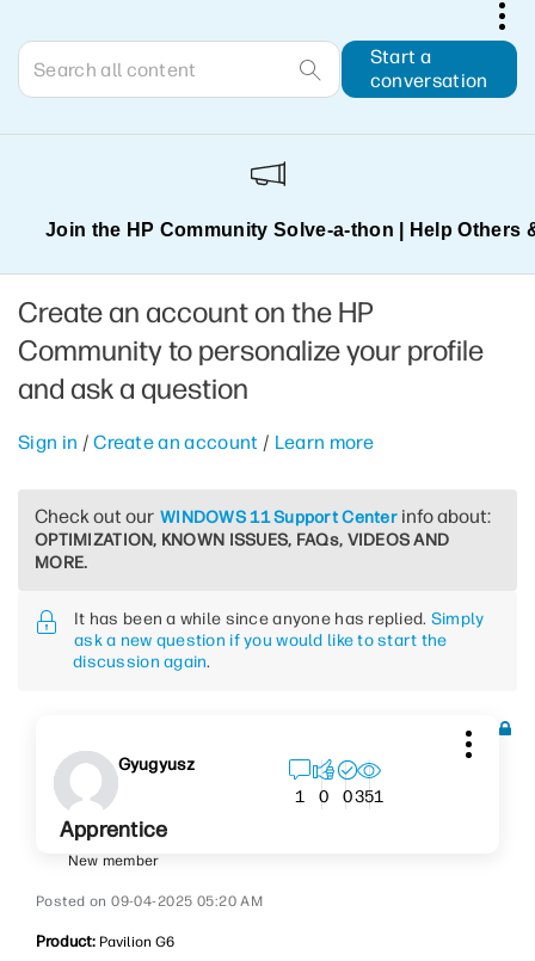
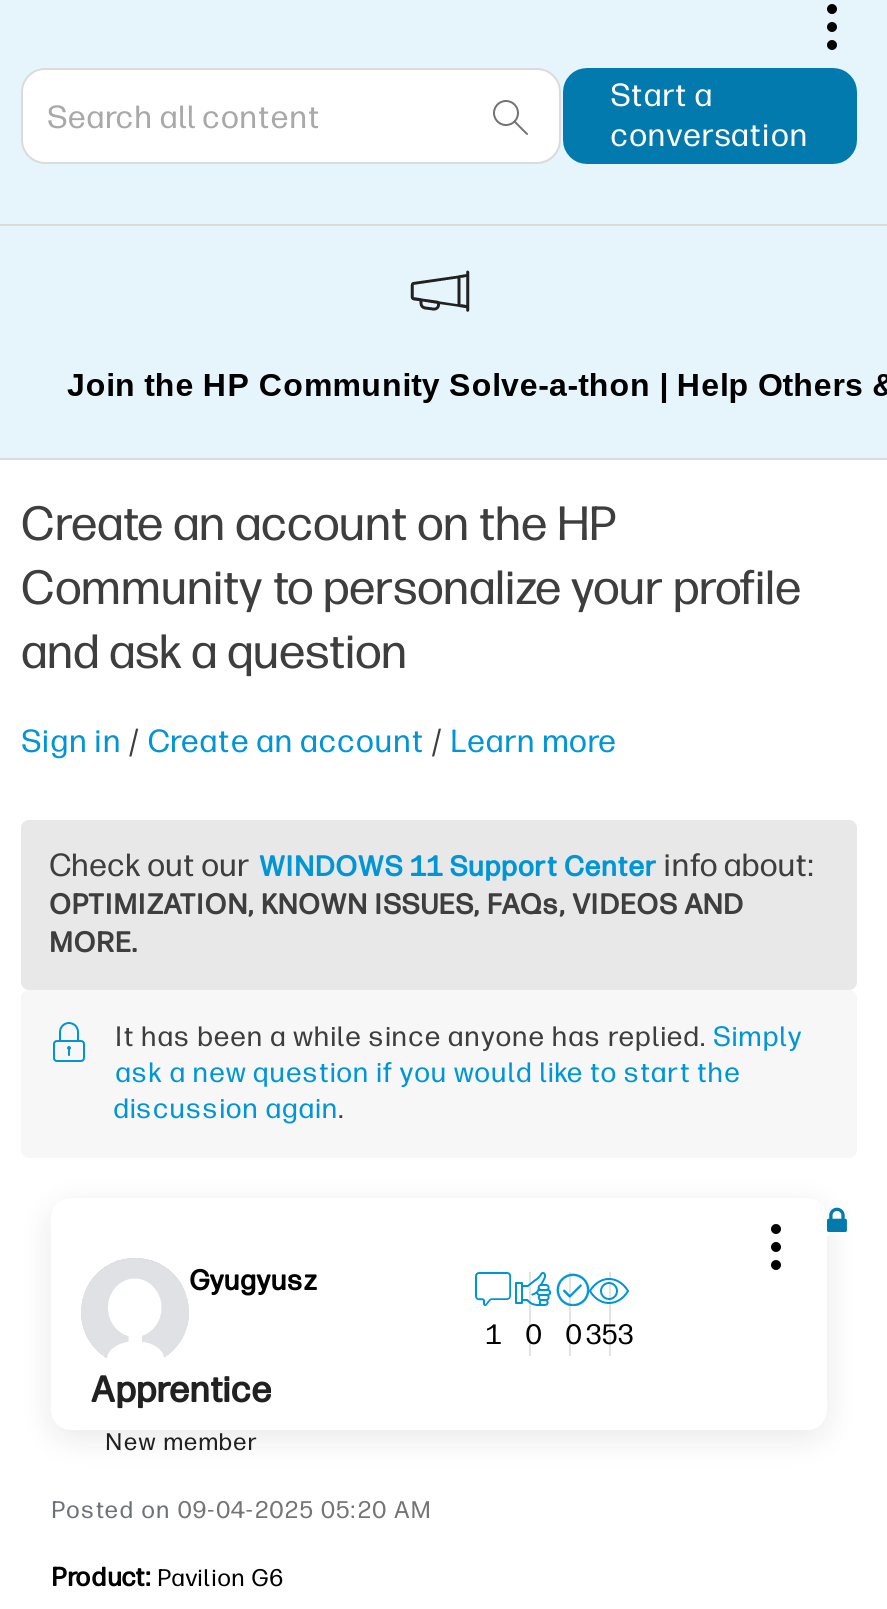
[295,786,383,807] 1 0 0 351 -> [485,1317,633,1352] 1 0 0 353

